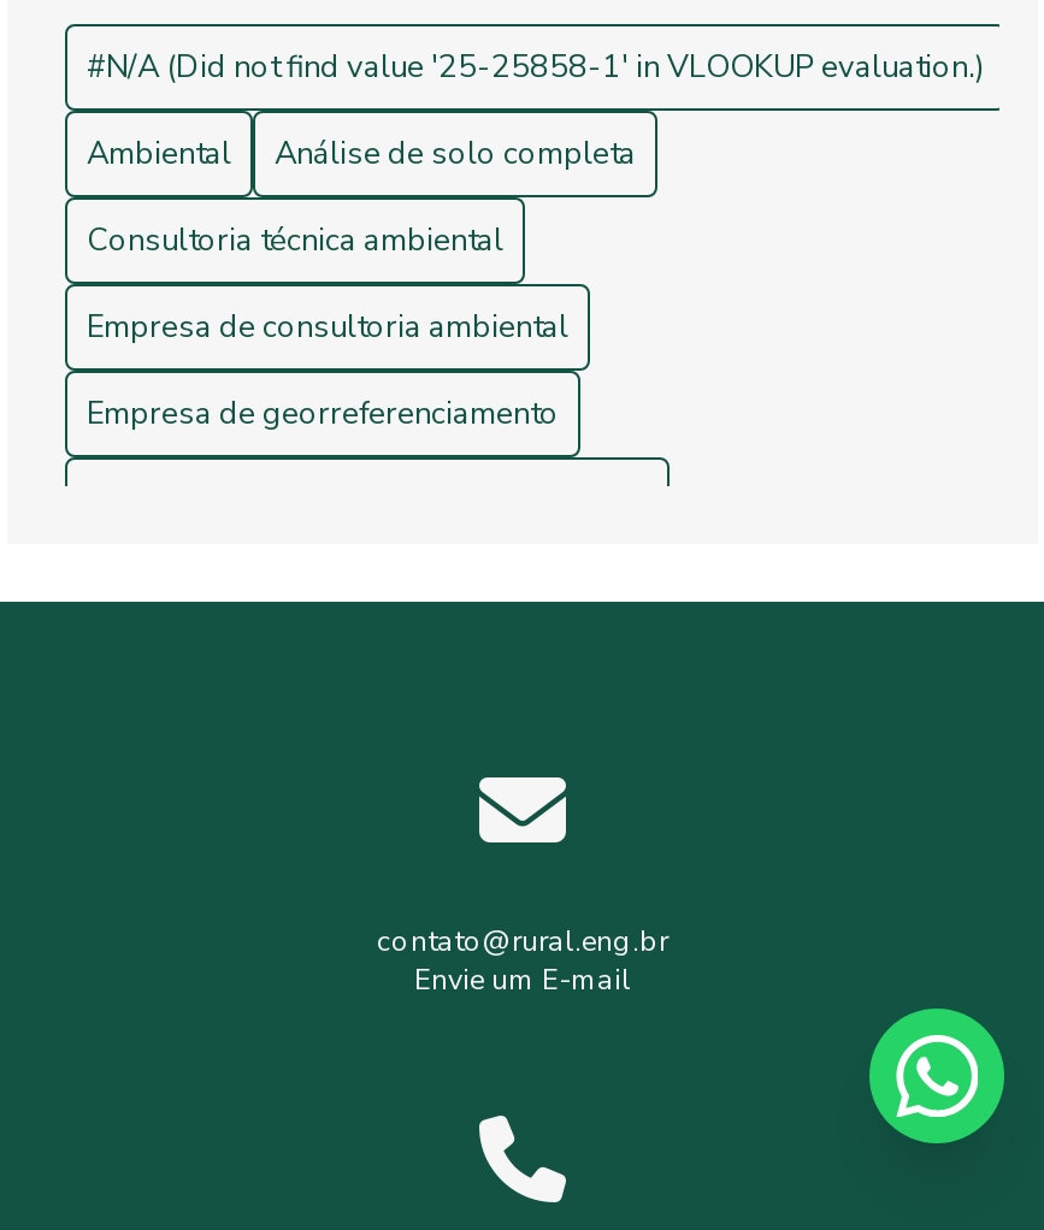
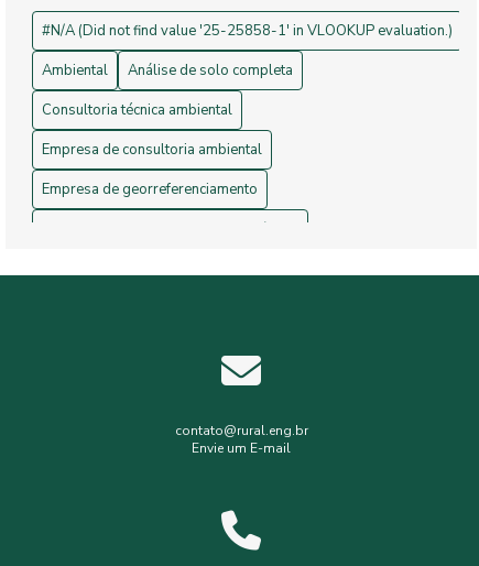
[867,1006,1007,1146] [image] -> none

